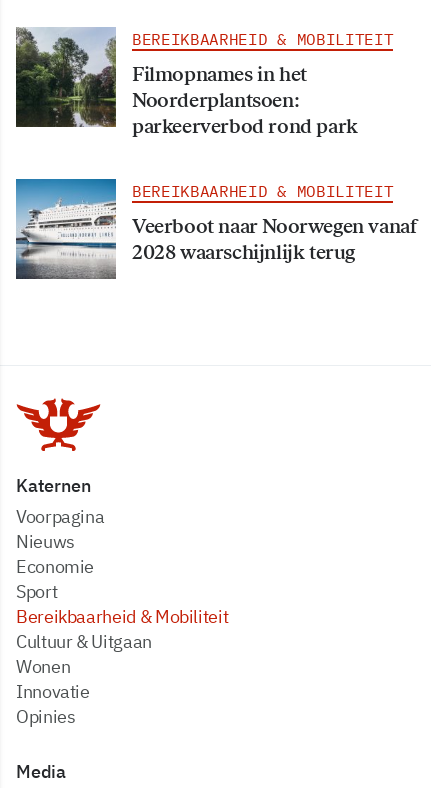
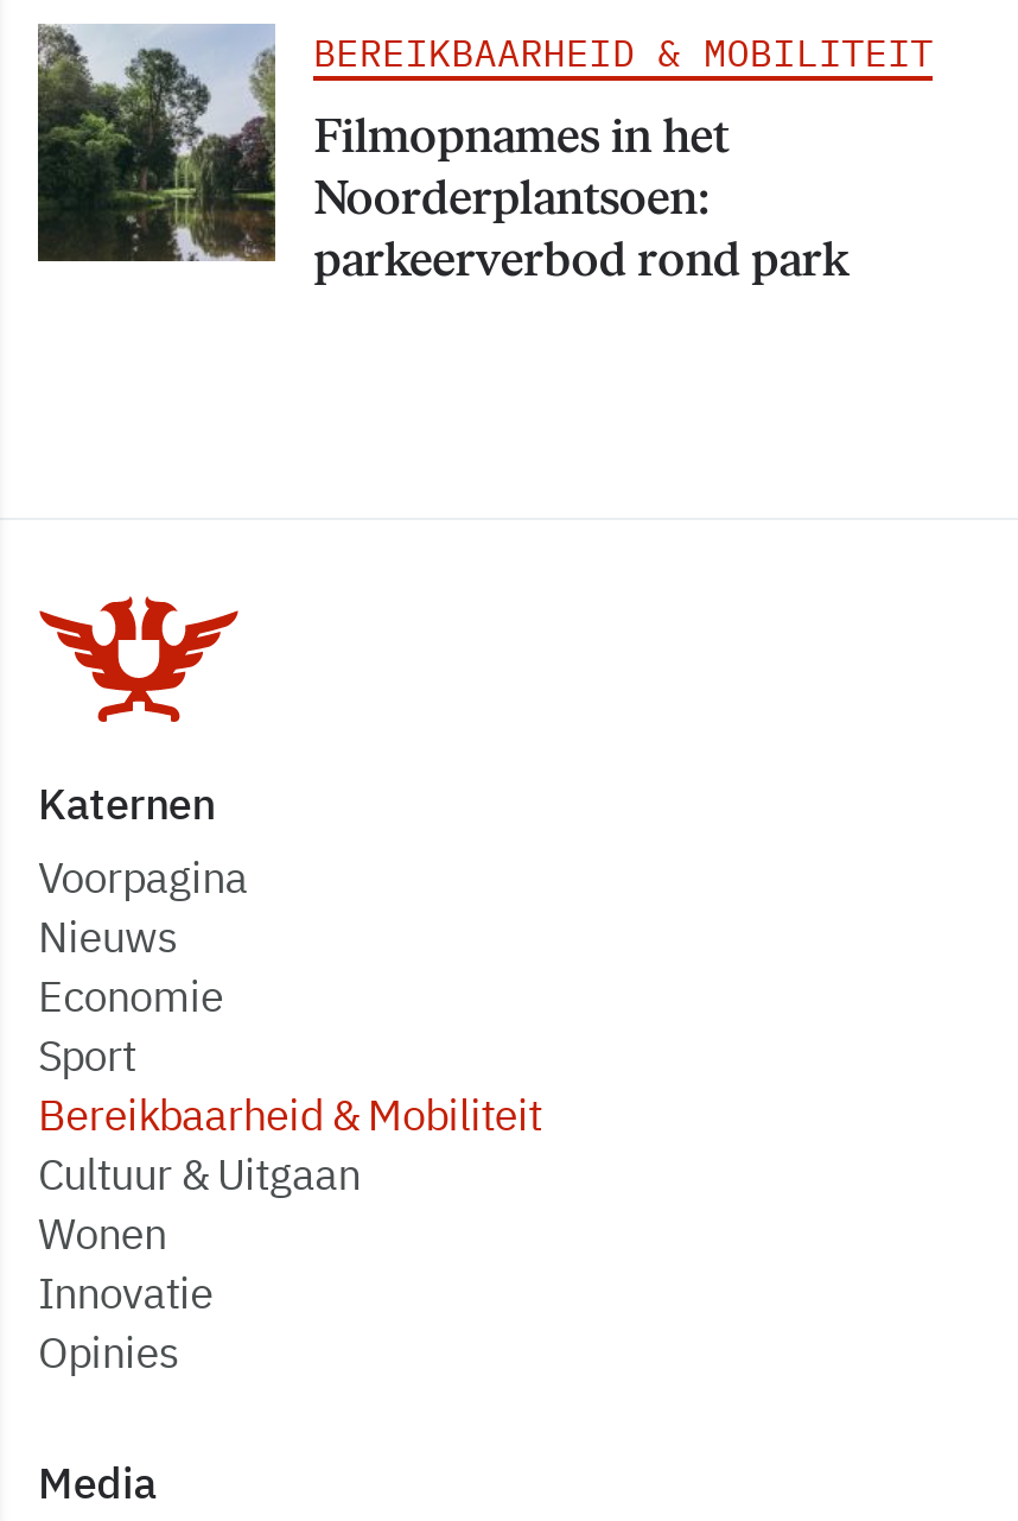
[15,178,416,280] [image] | BEREIKBAARHEID & MOBILITEIT | Veerboot naar Noorwegen vanaf | 2028 waarschijnlijk terug -> none

